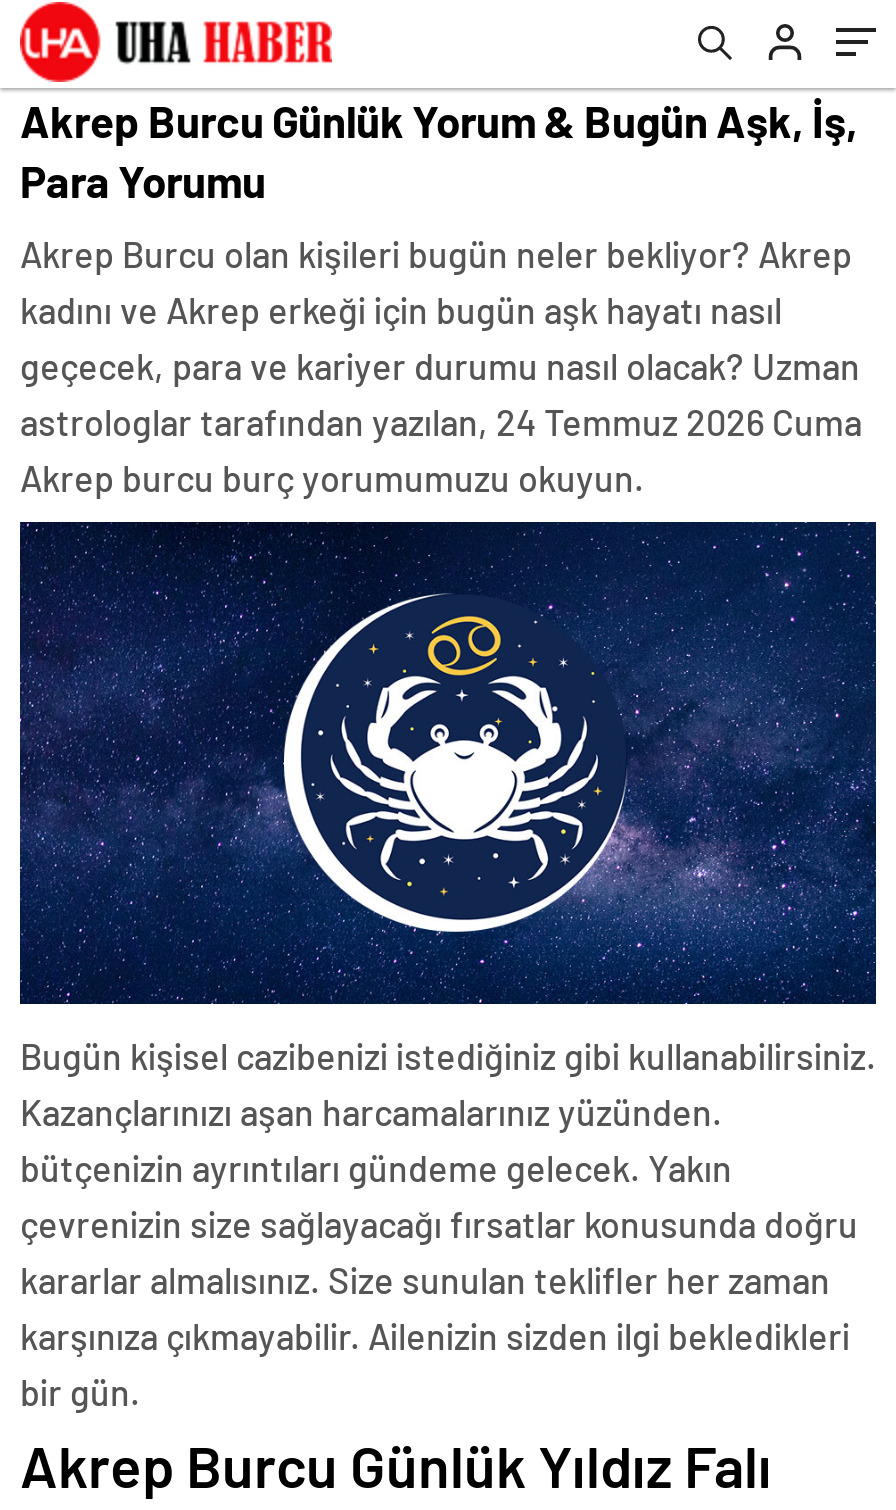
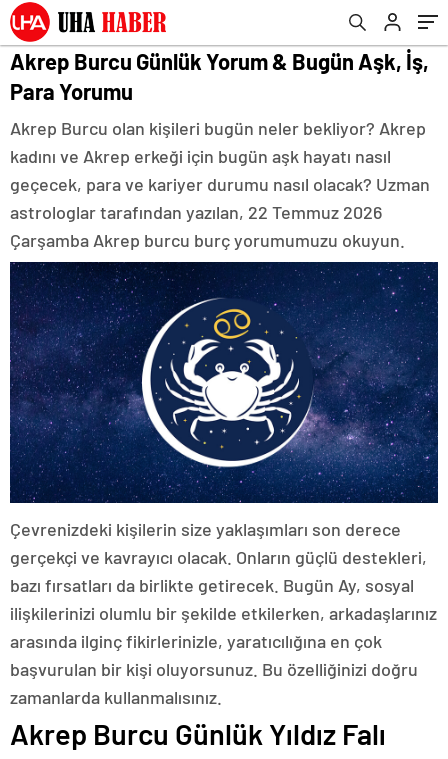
[20,400,862,500] astrologlar tarafından yazılan, 24 Temmuz 2026 Cuma | Akrep burcu burç yorumumuzu okuyun. -> [10,201,405,251] astrologlar tarafından yazılan, 22 Temmuz 2026 | Çarşamba Akrep burcu burç yorumumuzu okuyun.
[20,1034,876,1414] Bugün kişisel cazibenizi istediğiniz gibi kullanabilirsiniz. | Kazançlarınızı aşan harcamalarınız yüzünden. | bütçenizin ayrıntıları gündeme gelecek. Yakın | çevrenizin size sağlayacağı fırsatlar konusunda doğru | kararlar almalısınız. Size sunulan teklifler her zaman | karşınıza çıkmayabilir. Ailenizin sizden ilgi bekledikleri | bir gün. -> [10,518,437,708] Çevrenizdeki kişilerin size yaklaşımları son derece | gerçekçi ve kavrayıcı olacak. Onların güçlü destekleri, | bazı fırsatları da birlikte getirecek. Bugün Ay, sosyal | ilişkilerinizi olumlu bir şekilde etkilerken, arkadaşlarınız | arasında ilginç fikirlerinizle, yaratıcılığına en çok | başvurulan bir kişi oluyorsunuz. Bu özelliğinizi doğru | zamanlarda kullanmalısınız.

